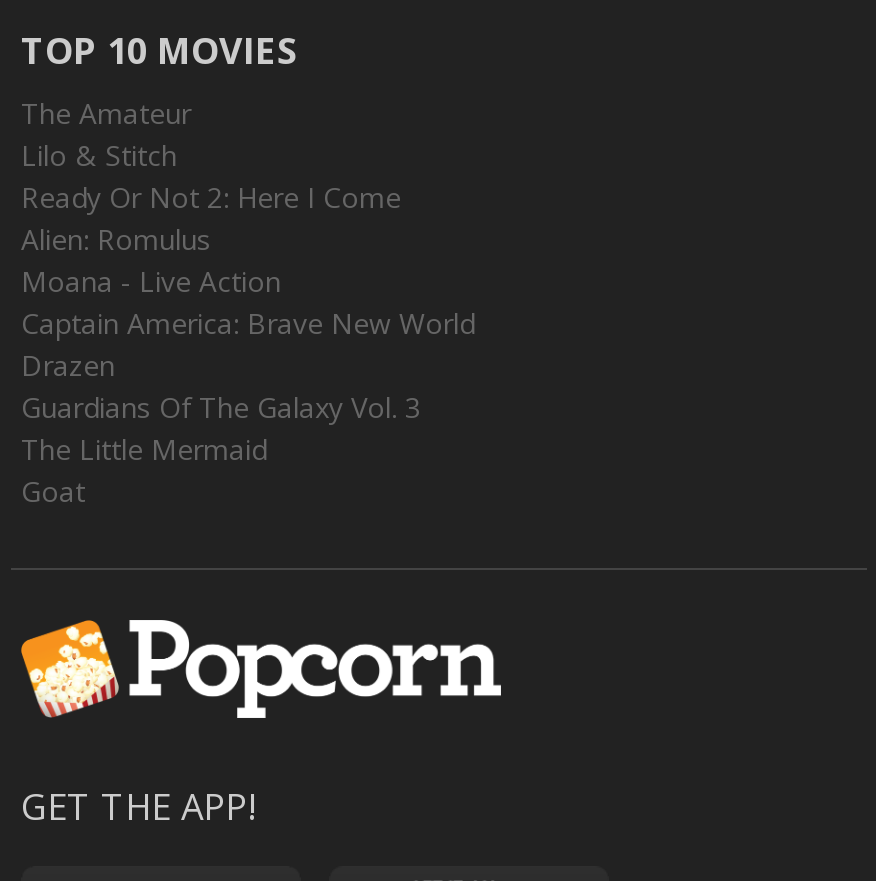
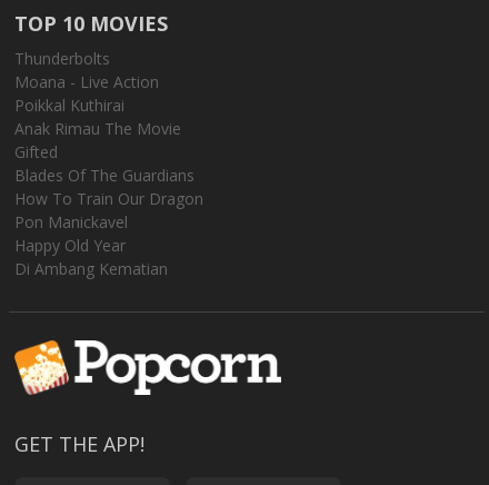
[21,94,401,258] The Amateur | Lilo & Stitch | Ready Or Not 2: Here I Come | Alien: Romulus -> [14,47,110,69] Thunderbolts
moved [21,262,281,300] -> [14,71,159,92]: Moana - Live Action
[21,304,475,510] Captain America: Brave New World | Drazen | Guardians Of The Galaxy Vol. 3 | The Little Mermaid | Goat -> [14,94,203,279] Poikkal Kuthirai | Anak Rimau The Movie | Gifted | Blades Of The Guardians | How To Train Our Dragon | Pon Manickavel | Happy Old Year | Di Ambang Kematian

